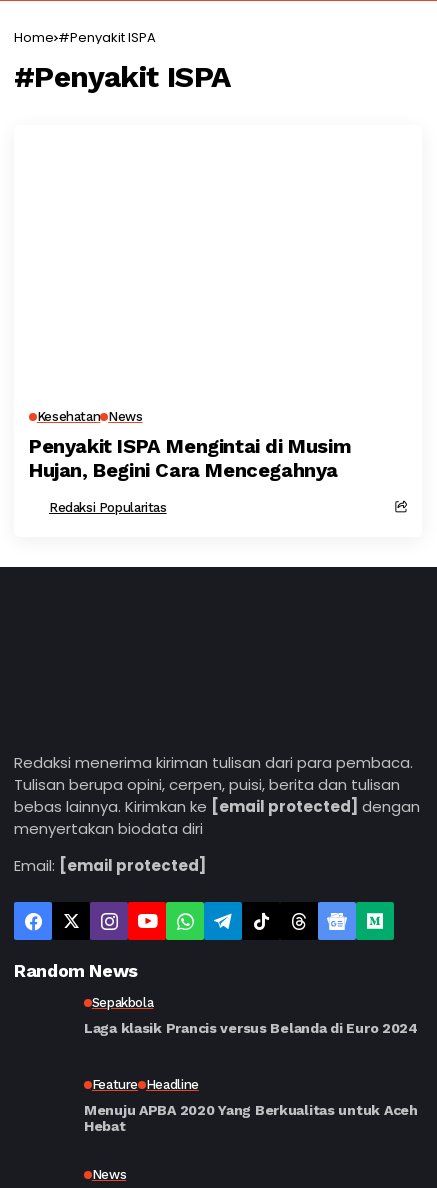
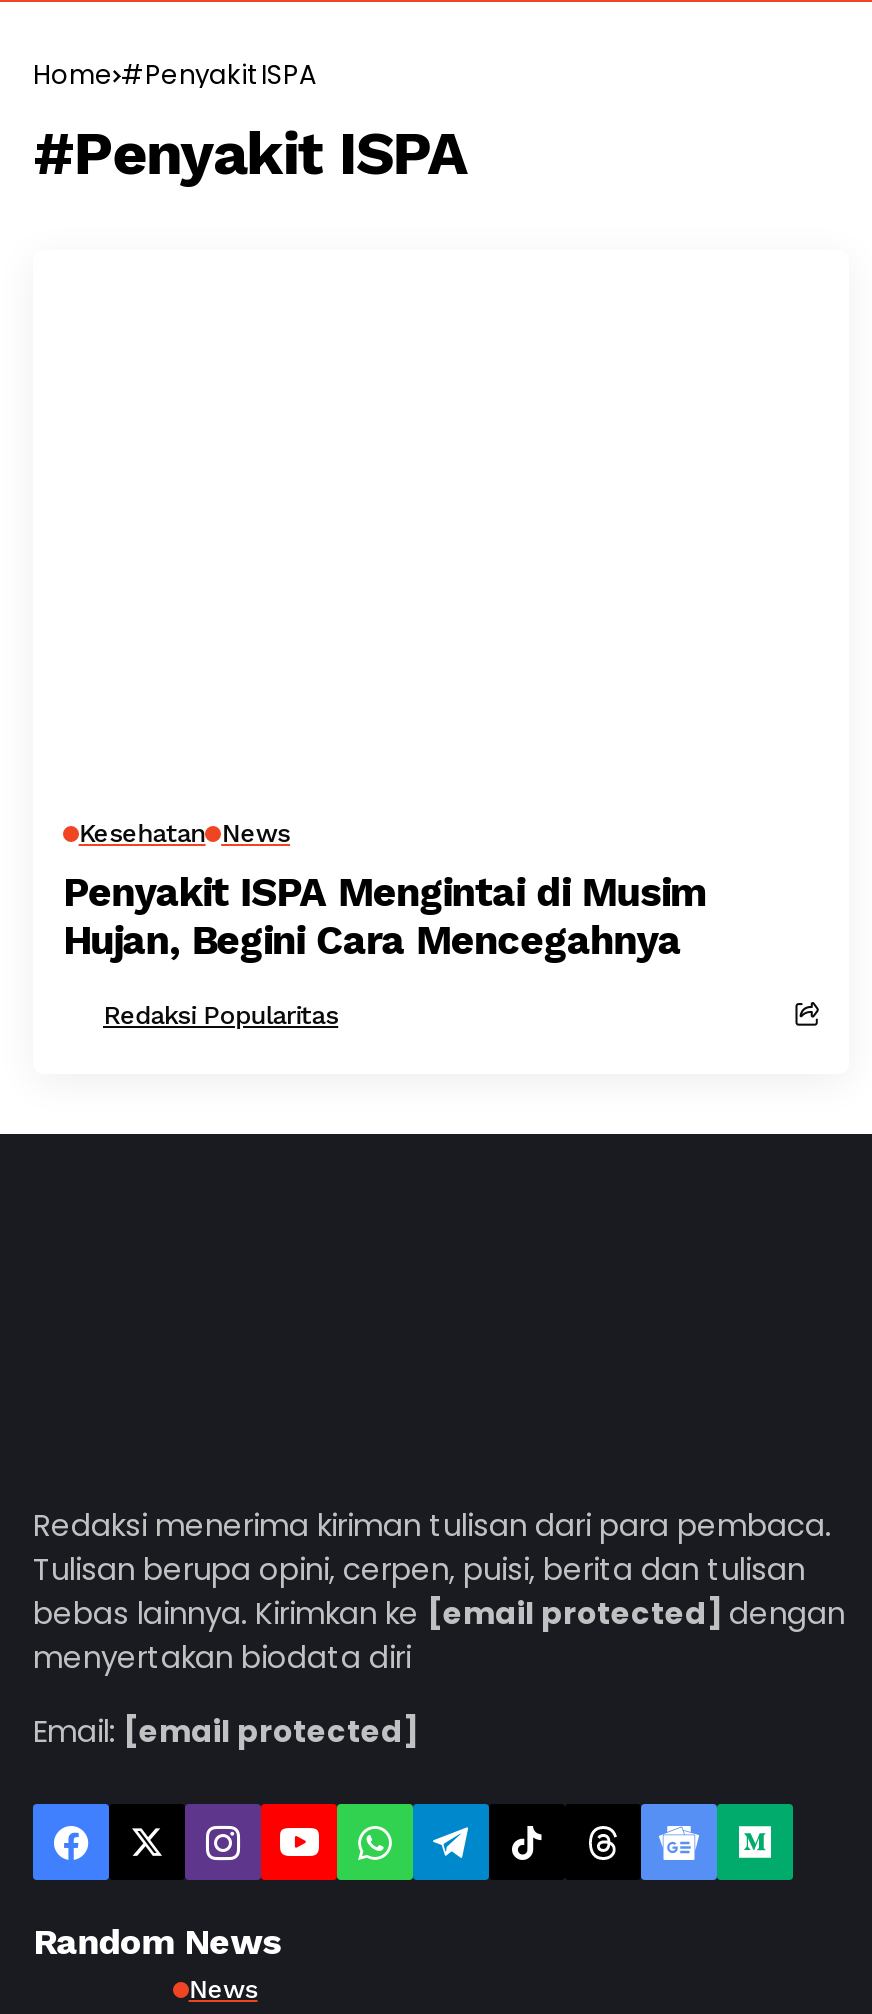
[84,995,418,1036] Sepakbola | Laga klasik Prancis versus Belanda di Euro 2024 -> none
[84,1077,418,1134] Feature Headline | Menuju APBA 2020 Yang Berkualitas untuk Aceh | Hebat -> none

